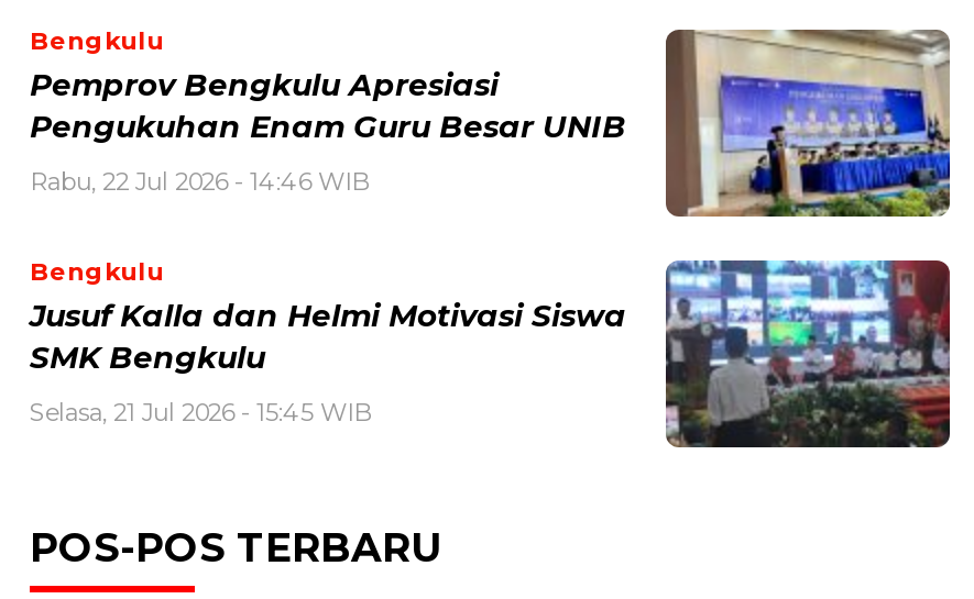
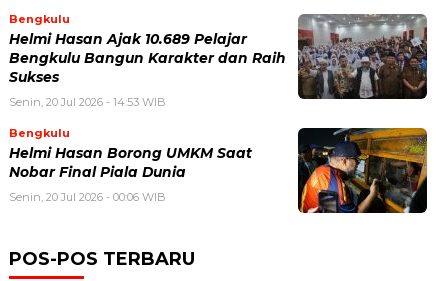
[30,30,952,219] [image] | Pemprov Bengkulu Apresiasi | Pengukuhan Enam Guru Besar UNIB -> [9,14,428,100] [image] | Helmi Hasan Ajak 10.689 Pelajar | Bengkulu Bangun Karakter dan Raih | Sukses
[30,166,371,197] Rabu, 22 Jul 2026 - 14:46 WIB -> [9,95,166,109] Senin, 20 Jul 2026 - 14:53 WIB
[664,258,952,450] [image] -> [297,127,428,214] [image]
[30,298,626,375] Jusuf Kalla dan Helmi Motivasi Siswa | SMK Bengkulu -> [9,145,252,180] Helmi Hasan Borong UMKM Saat | Nobar Final Piala Dunia
[30,397,373,427] Selasa, 21 Jul 2026 - 15:45 WIB -> [9,190,166,204] Senin, 20 Jul 2026 - 00:06 WIB

